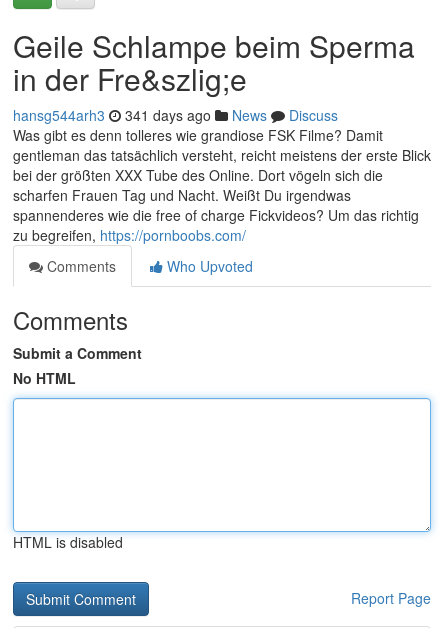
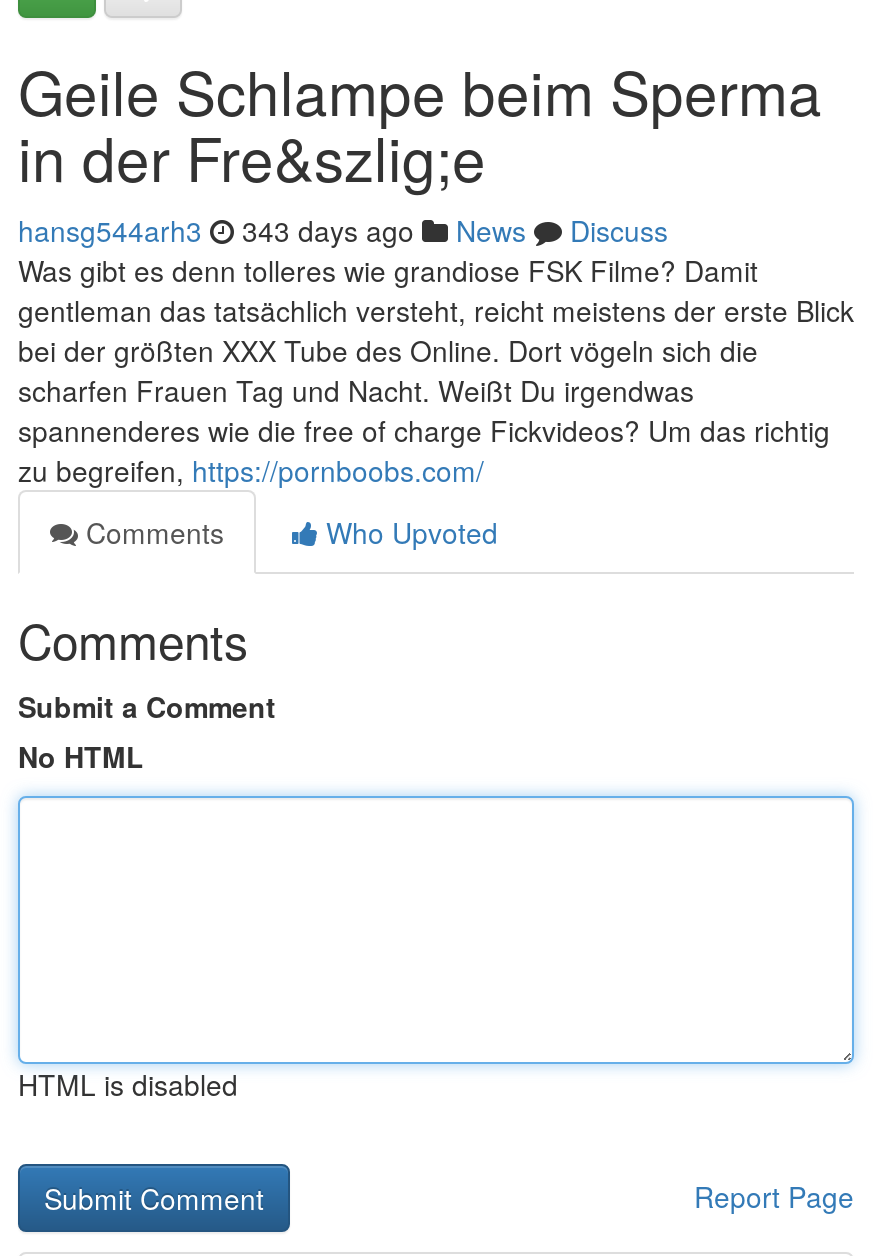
[13,105,338,125] hansg544arh3 341 days ago News Discuss -> [18,210,668,250] hansg544arh3 343 days ago News Discuss

